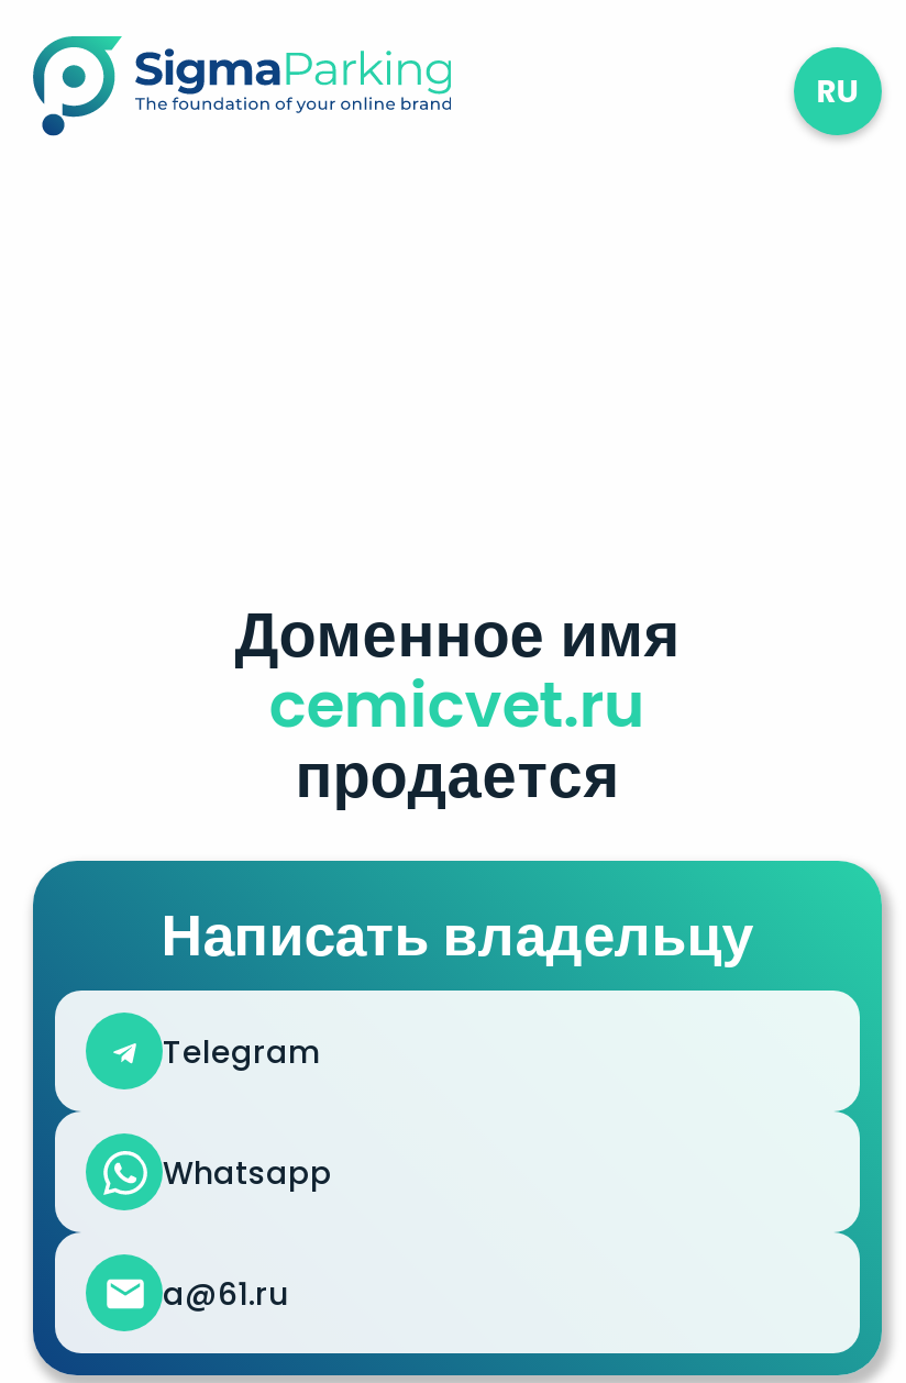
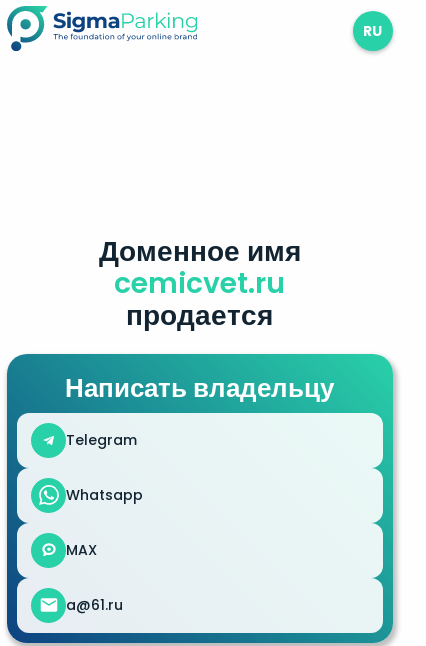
moved [161,591,753,1194] -> [65,231,334,505]: Доменное имя | cemicvet.ru | продается | Написать владельцу | Telegram | Whatsapp
none -> [66,540,97,560] MAX

